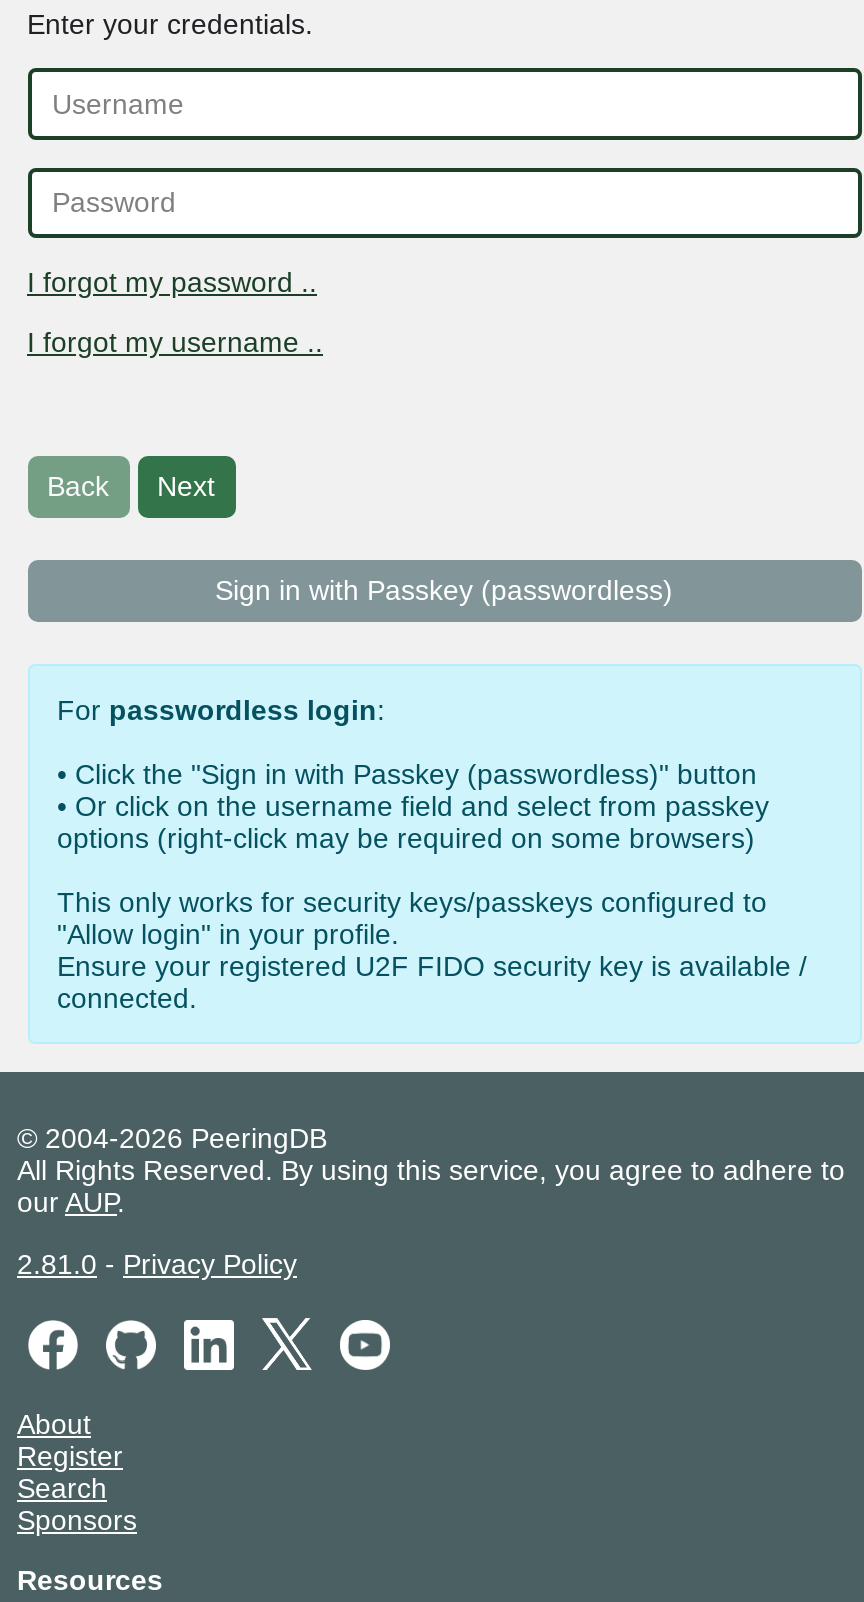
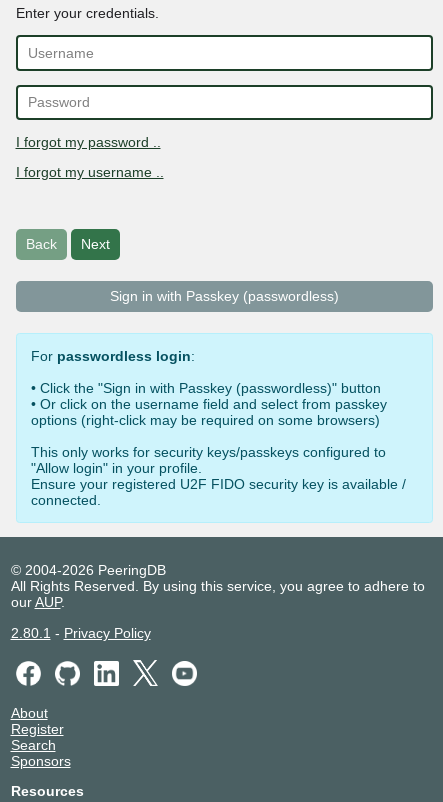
[17,1249,297,1281] 2.81.0 - Privacy Policy -> [10,625,150,641] 2.80.1 - Privacy Policy

